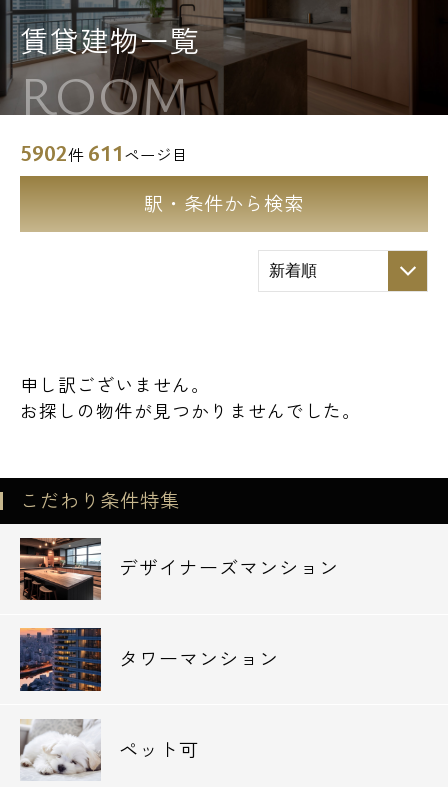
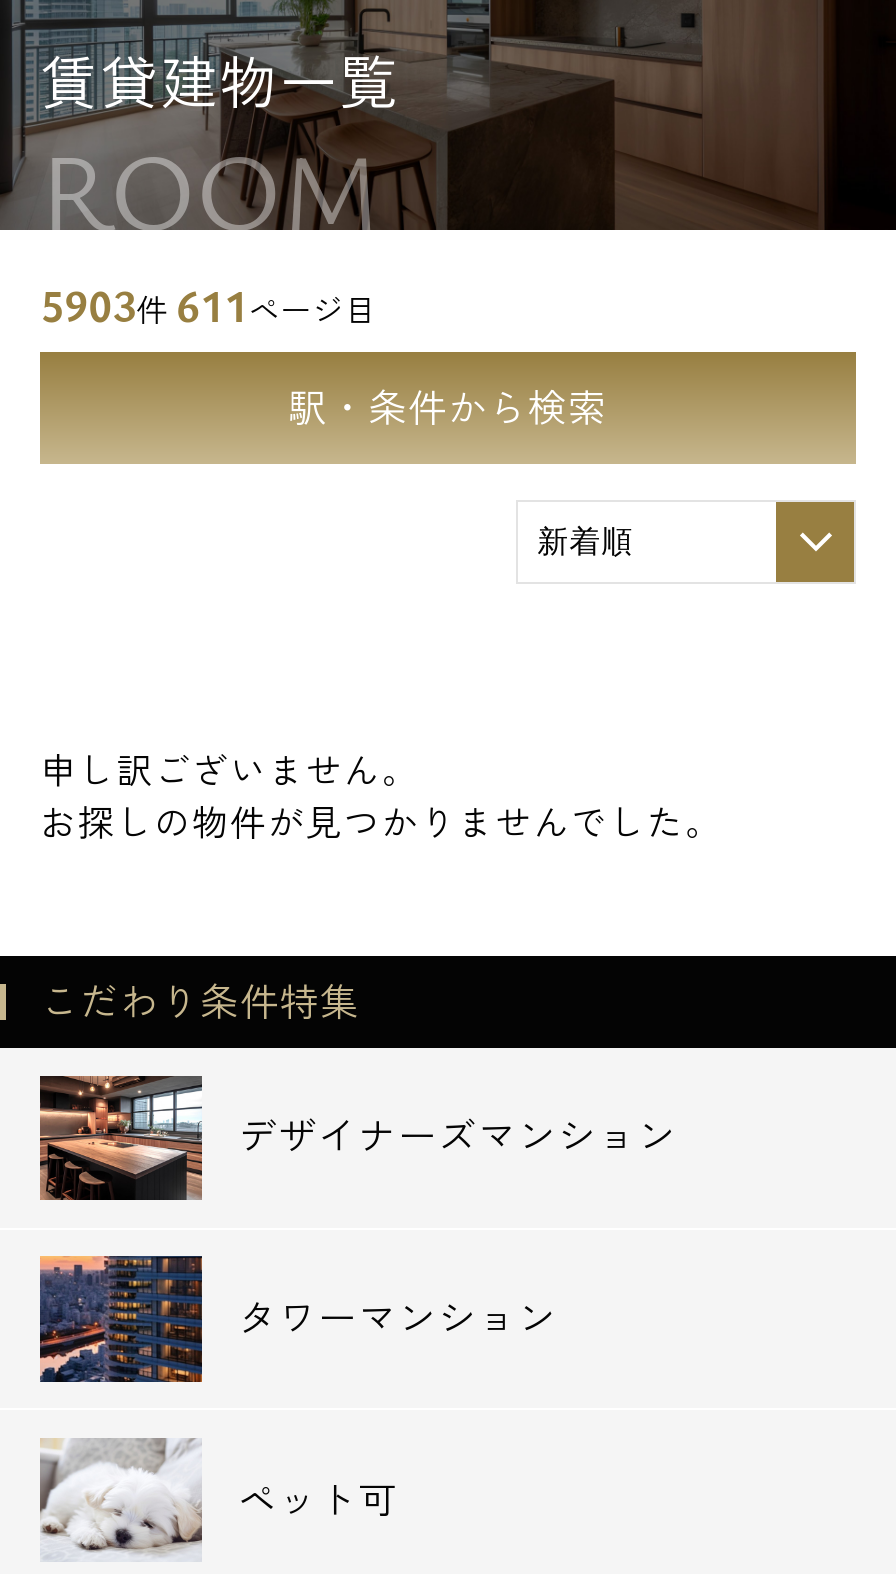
[20,137,188,168] 5902件611ページ目 -> [40,274,376,336] 5903件611ページ目

